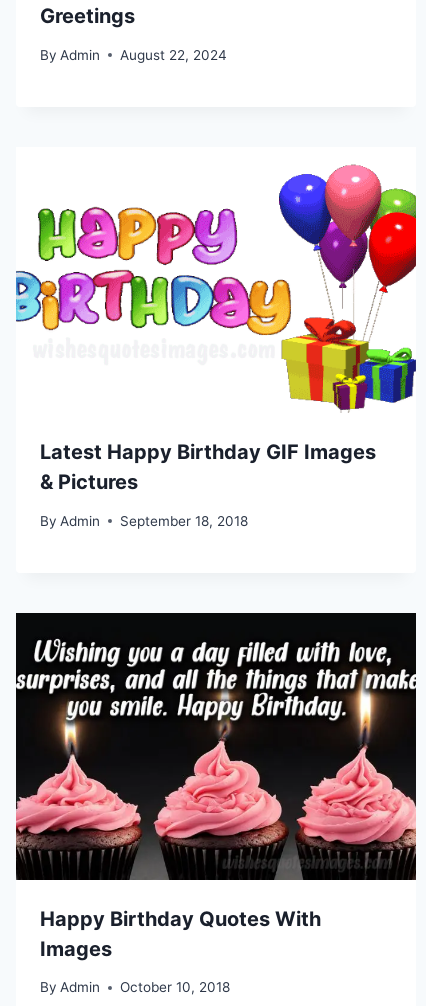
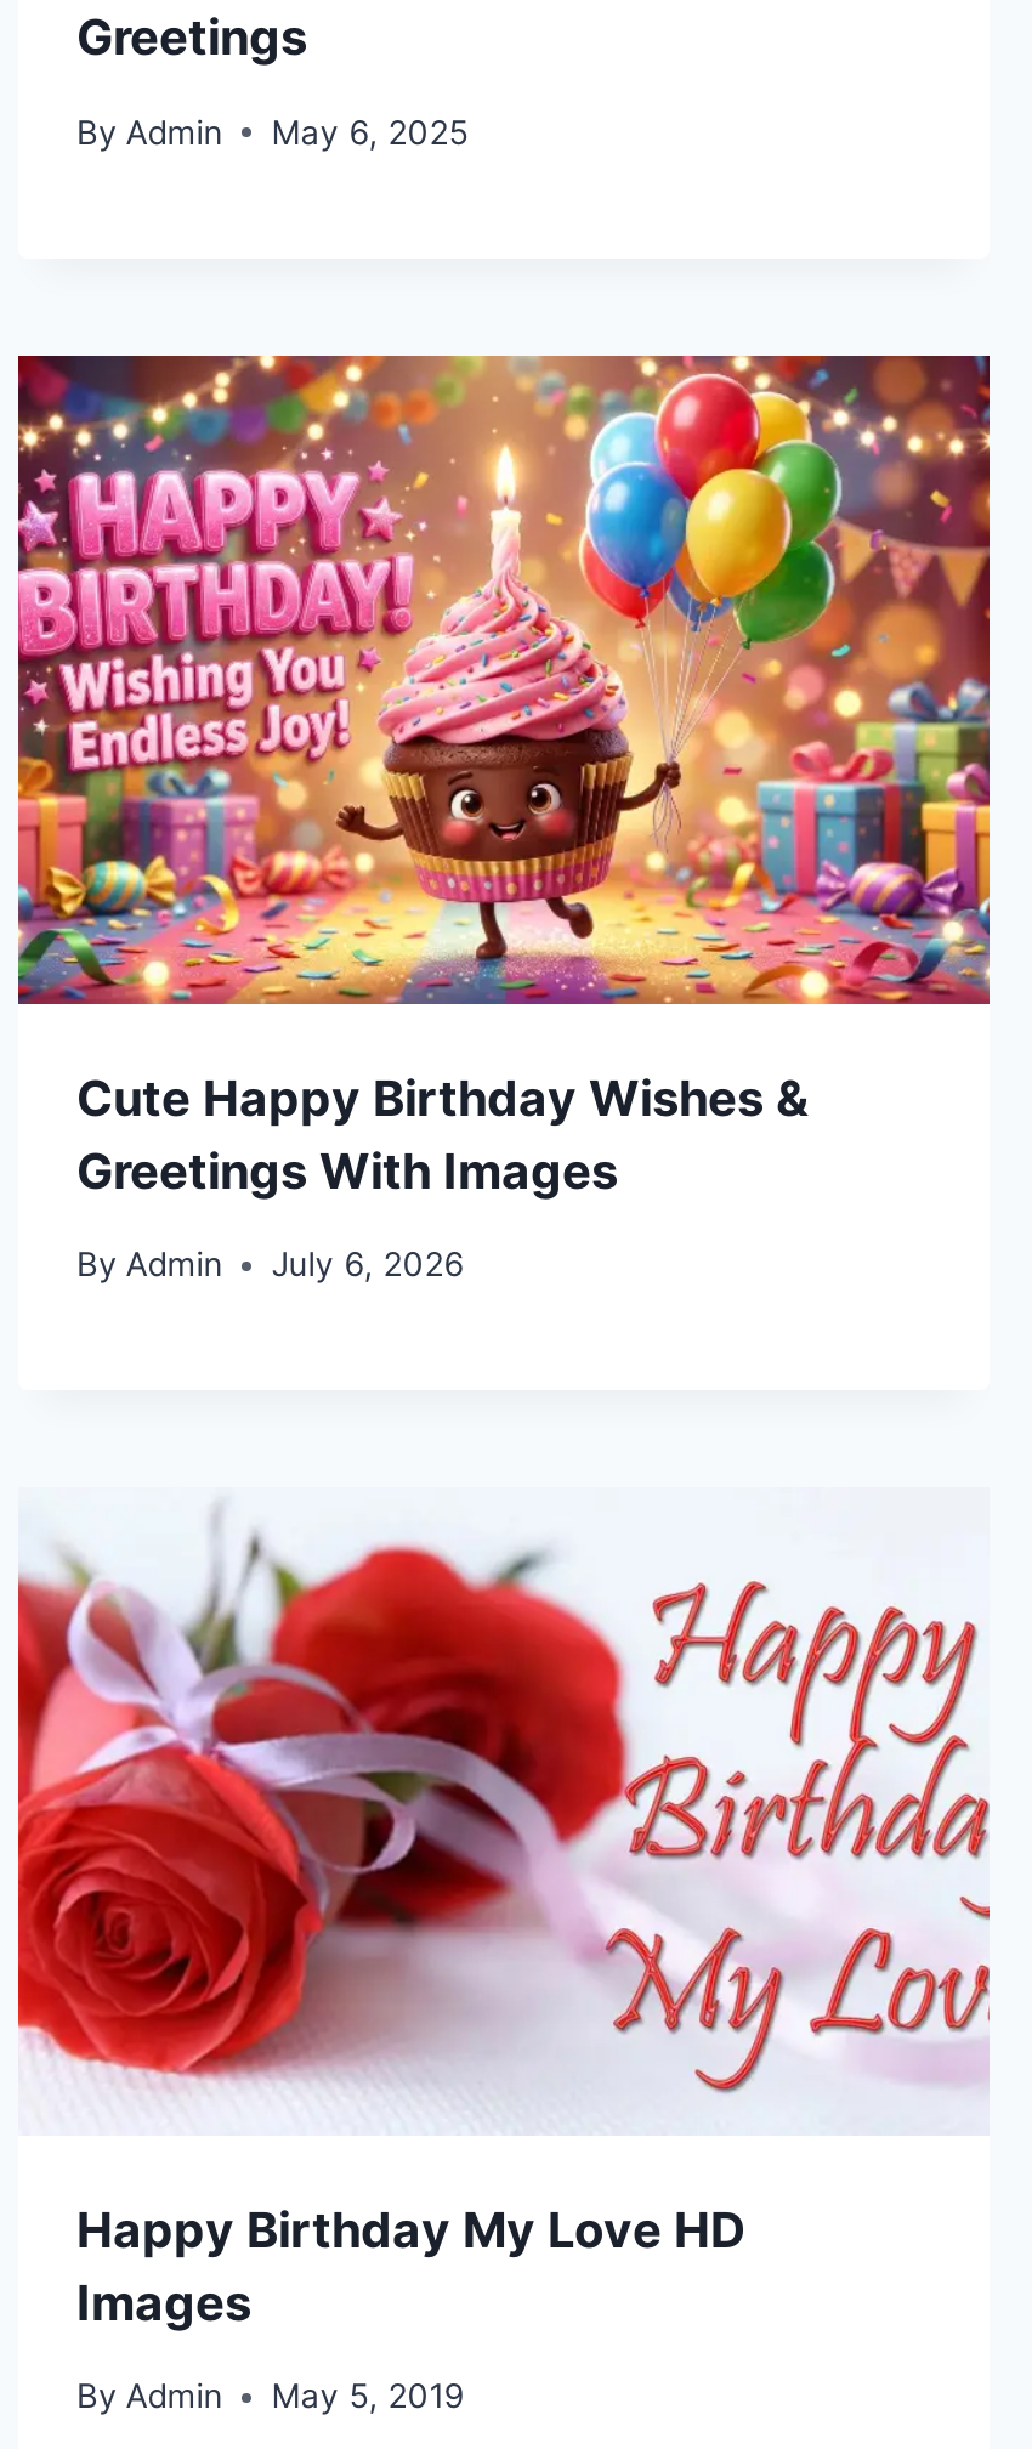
[40,47,227,63] By Admin August 22, 2024 -> [76,113,468,152] By Admin May 6, 2025
[15,146,417,494] [image] | Latest Happy Birthday GIF Images | & Pictures -> [16,352,992,1200] [image] | Cute Happy Birthday Wishes & | Greetings With Images
[40,513,248,529] By Admin September 18, 2018 -> [76,1246,463,1284] By Admin July 6, 2026
[15,612,417,930] [image] | Happy Birthday Quotes With -> [16,1489,992,2260] [image] | Happy Birthday My Love HD
[40,979,230,995] By Admin October 10, 2018 -> [76,2378,463,2416] By Admin May 5, 2019

